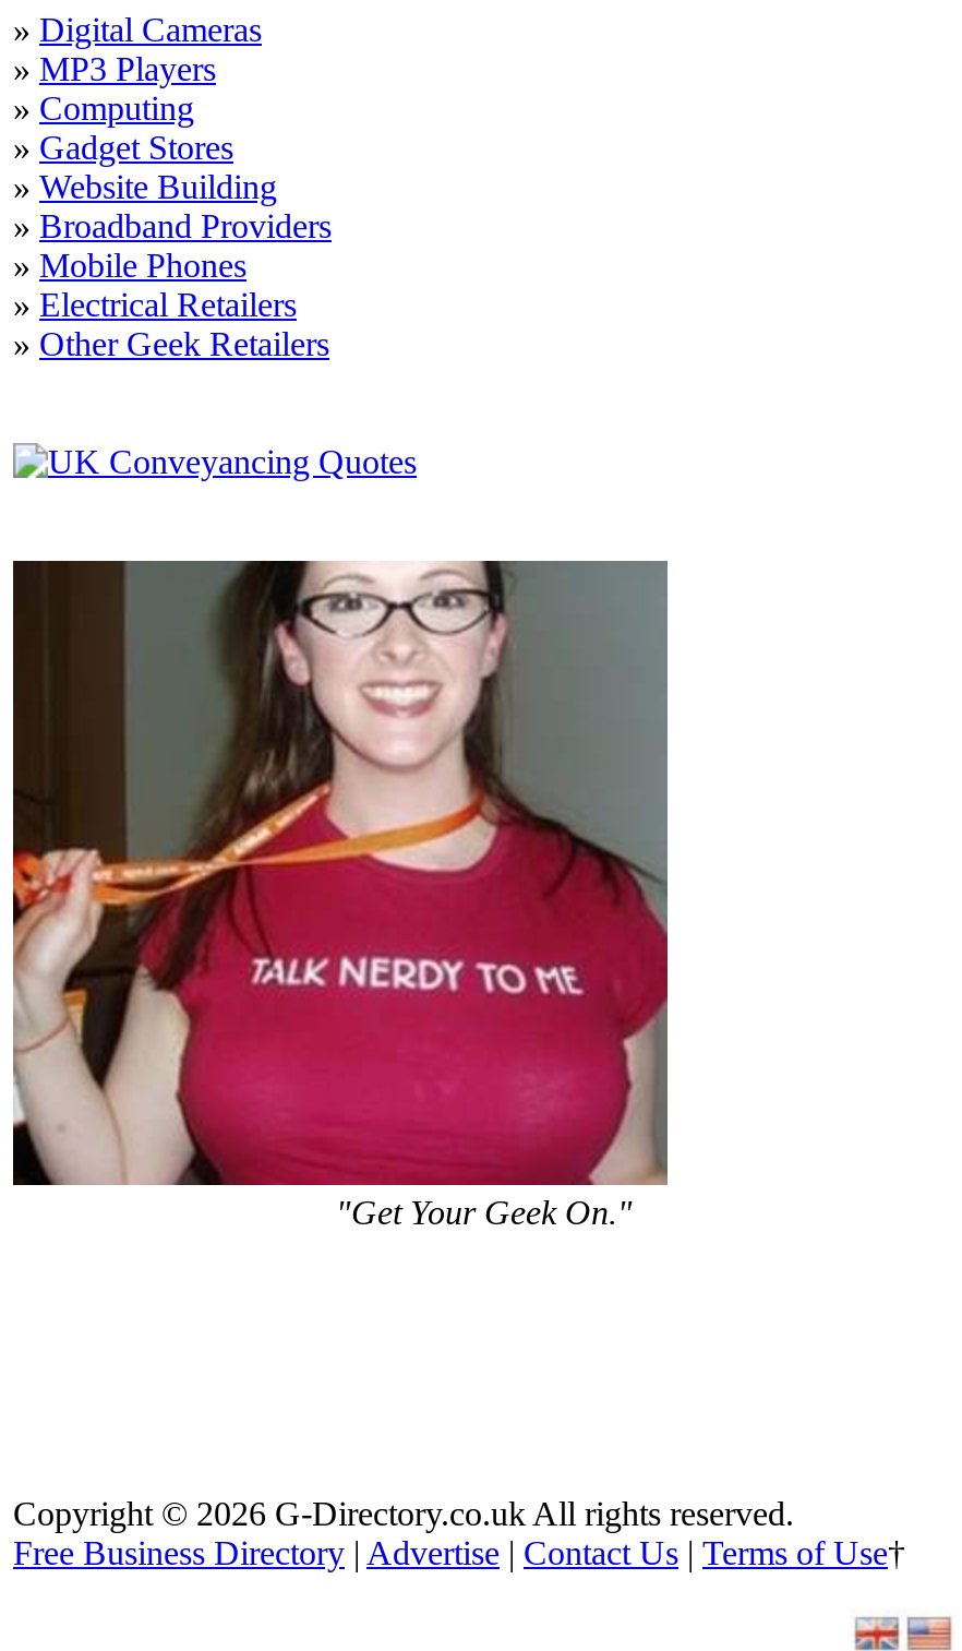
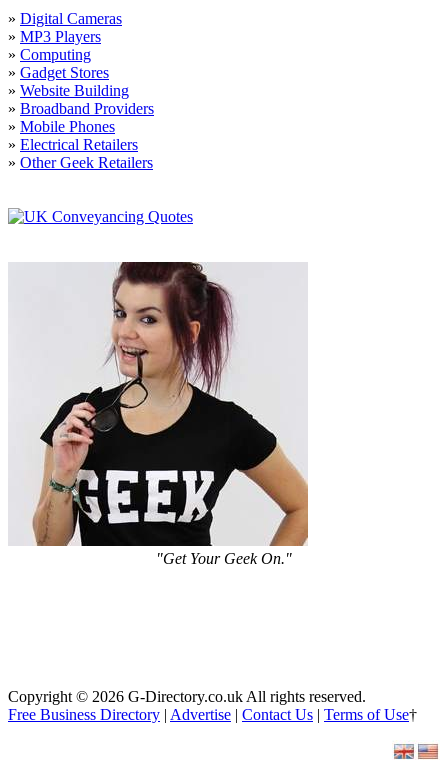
[11,560,670,1188] [image] -> [8,261,308,547] [image]

